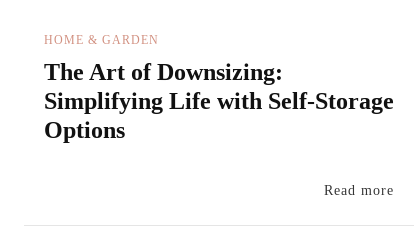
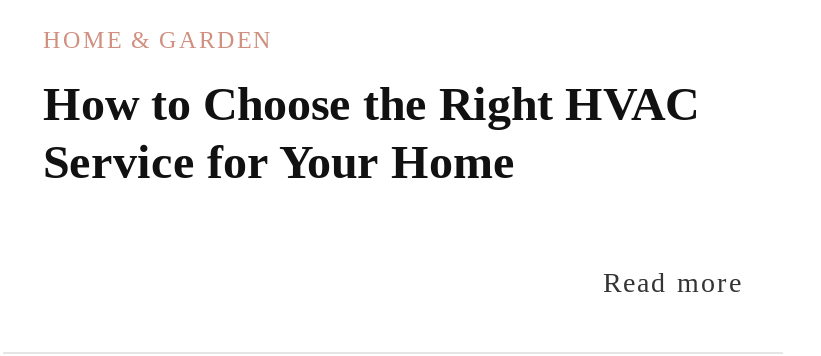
[44,59,394,143] The Art of Downsizing: | Simplifying Life with Self-Storage | Options -> [43,79,699,189] How to Choose the Right HVAC | Service for Your Home

